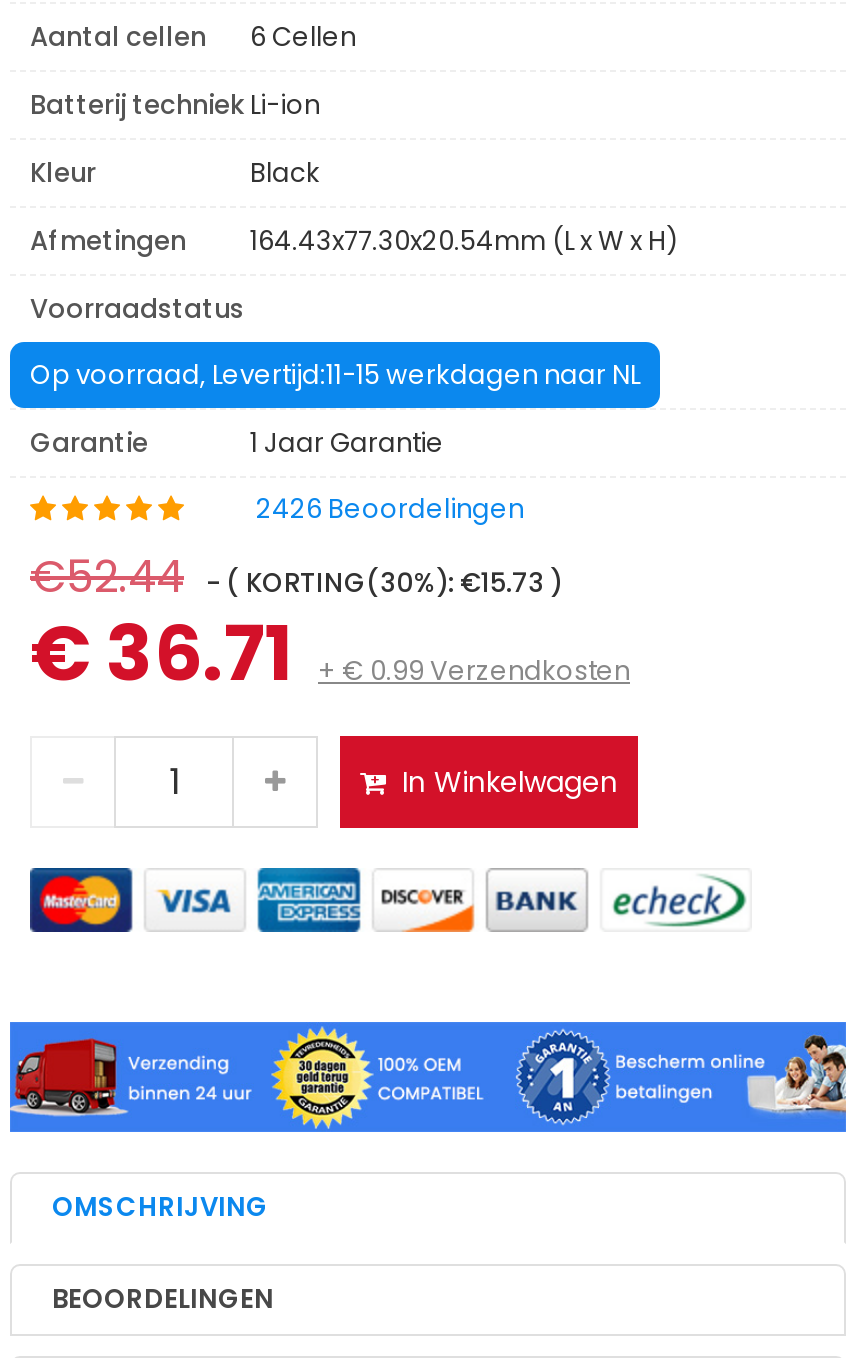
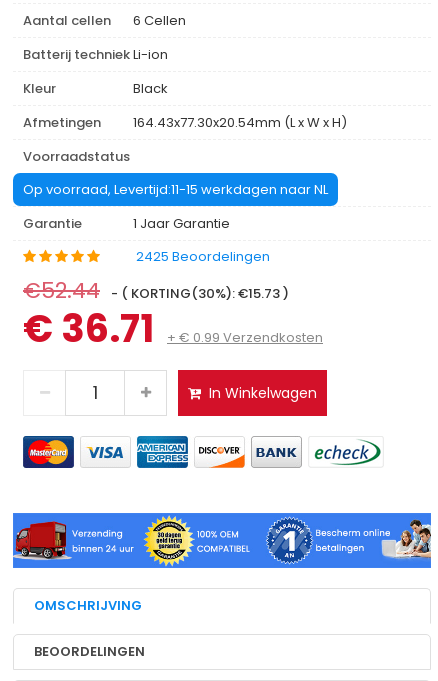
[256,490,524,528] 2426 Beoordelingen -> [136,247,270,266] 2425 Beoordelingen

